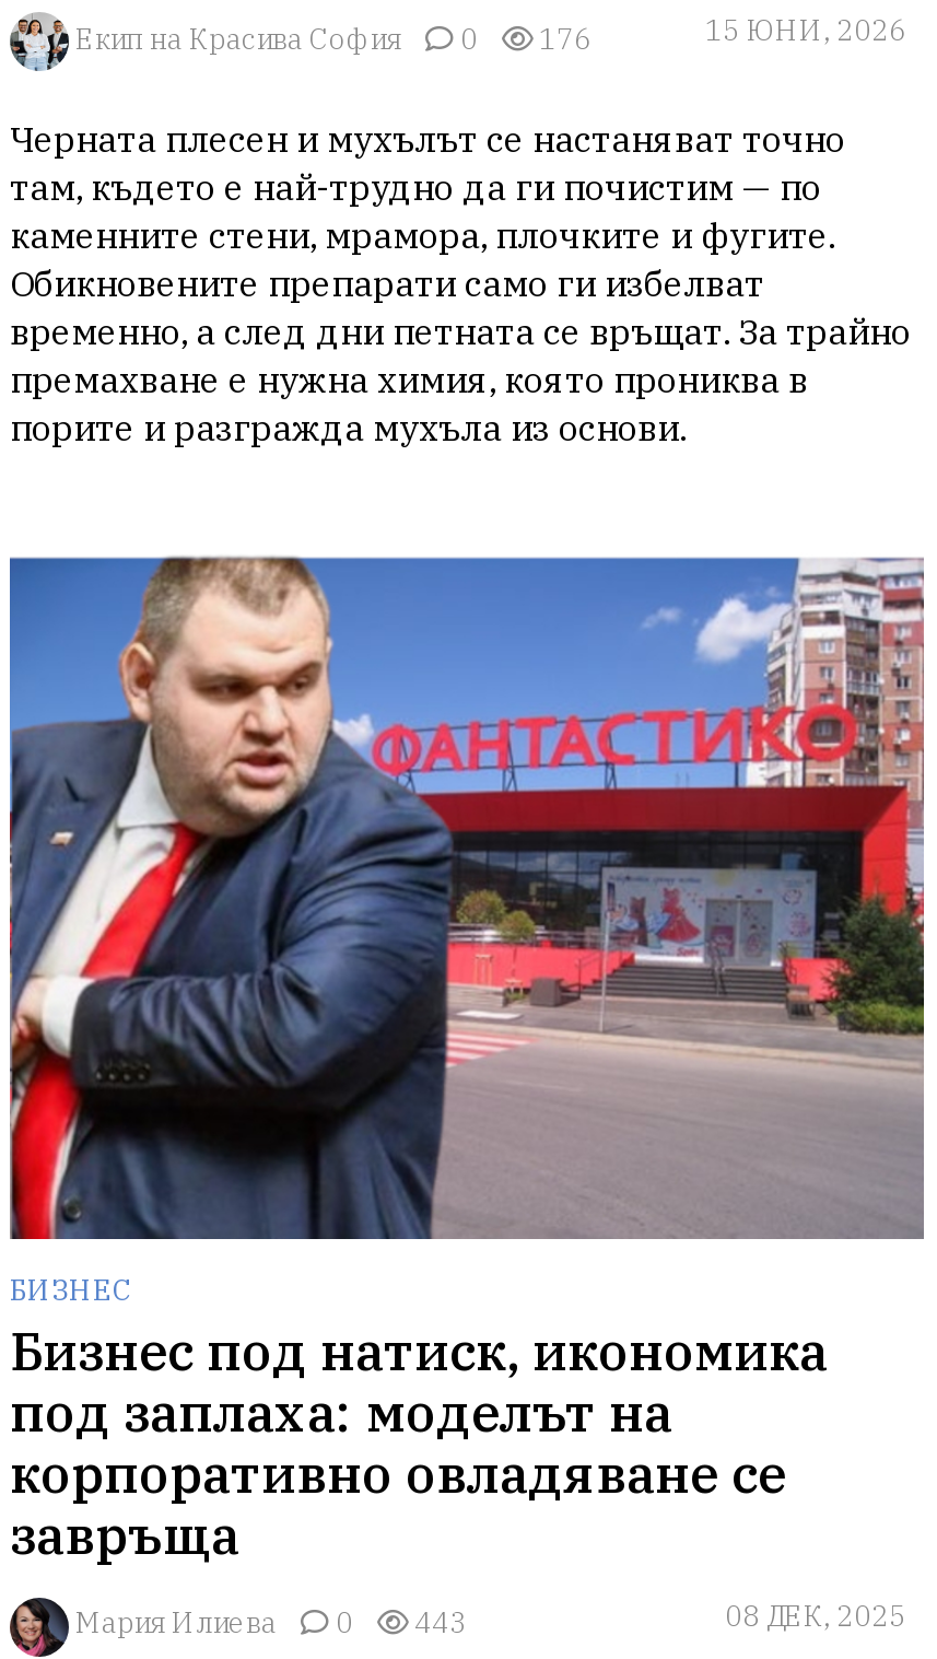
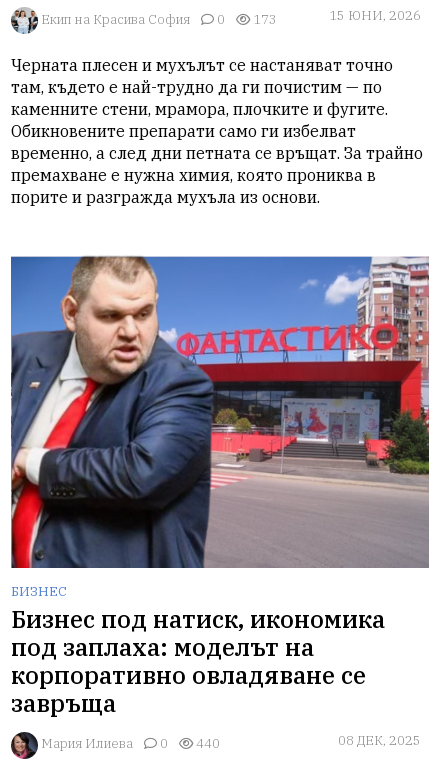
[75,21,592,58] Екип на Красива София 0 176 -> [41,11,277,28] Екип на Красива София 0 173
[75,1605,467,1643] Мария Илиева 0 443 -> [41,735,220,752] Мария Илиева 0 440

